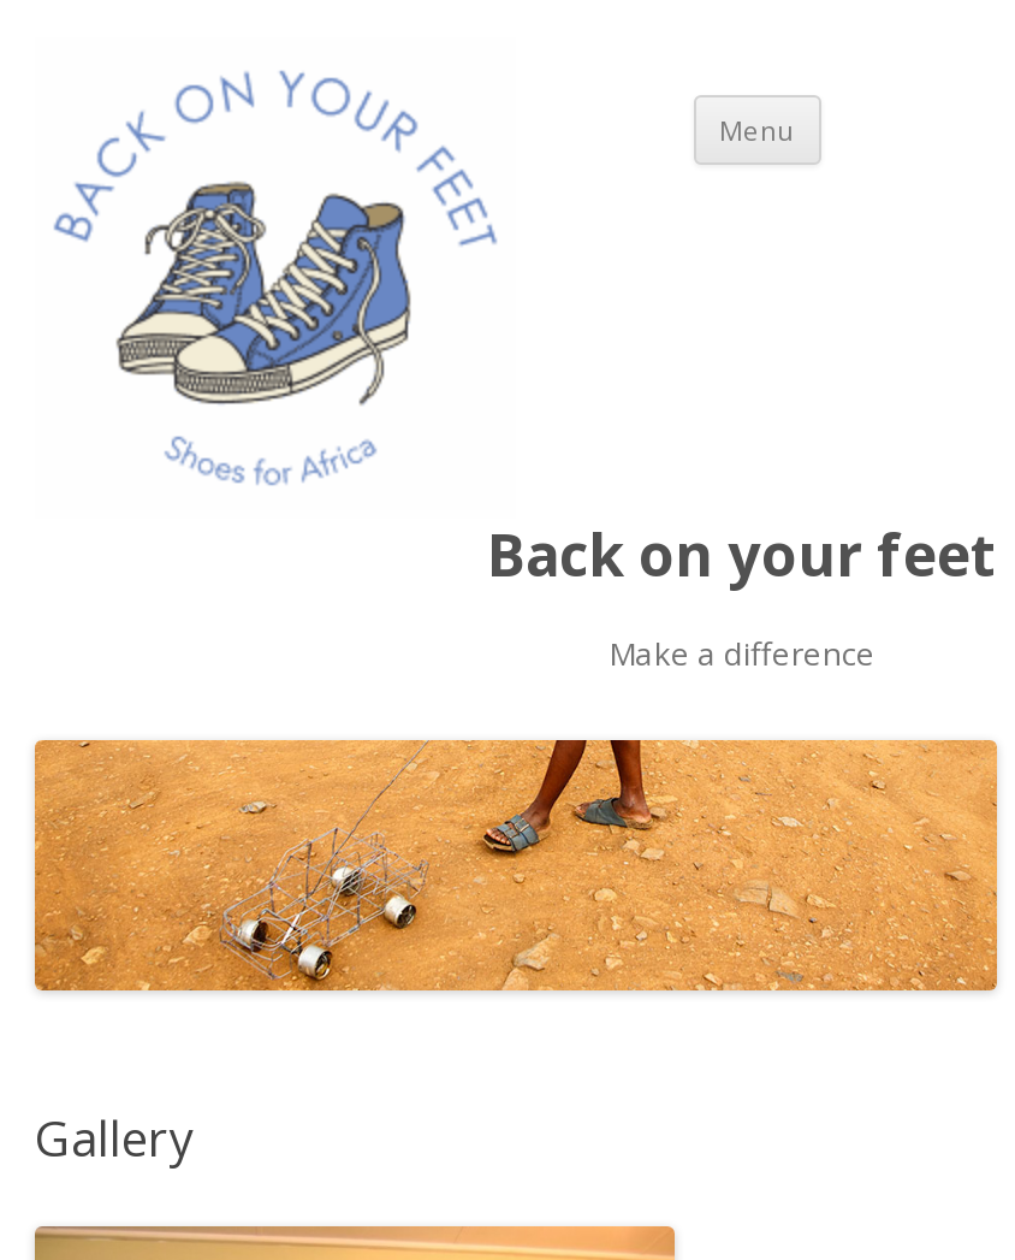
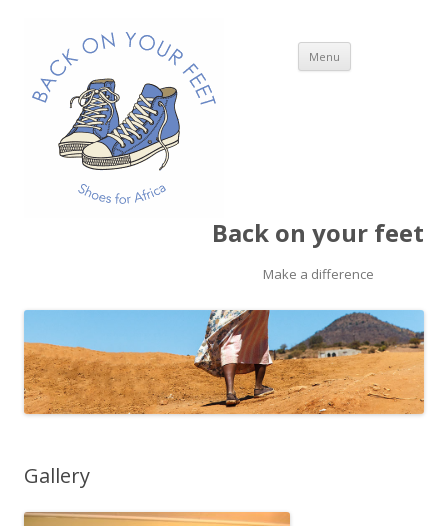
[32,738,999,990] [image] -> [23,309,425,414] [image]

